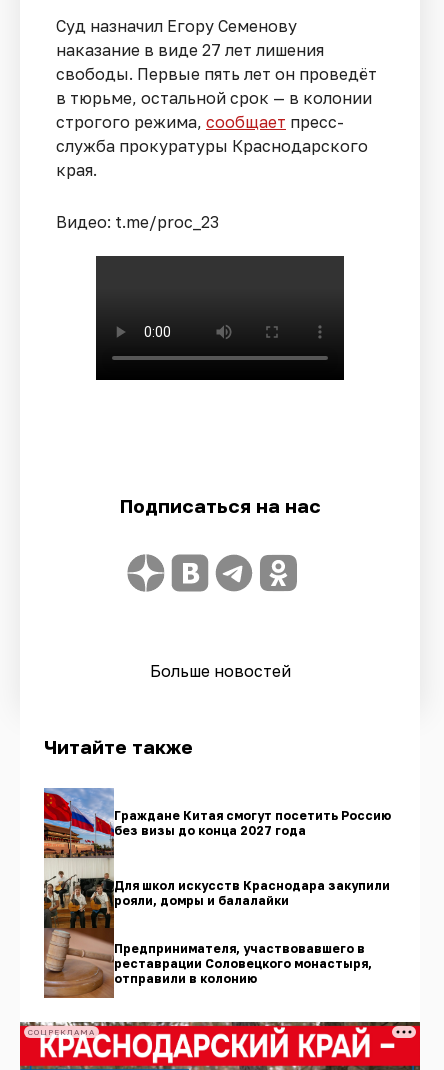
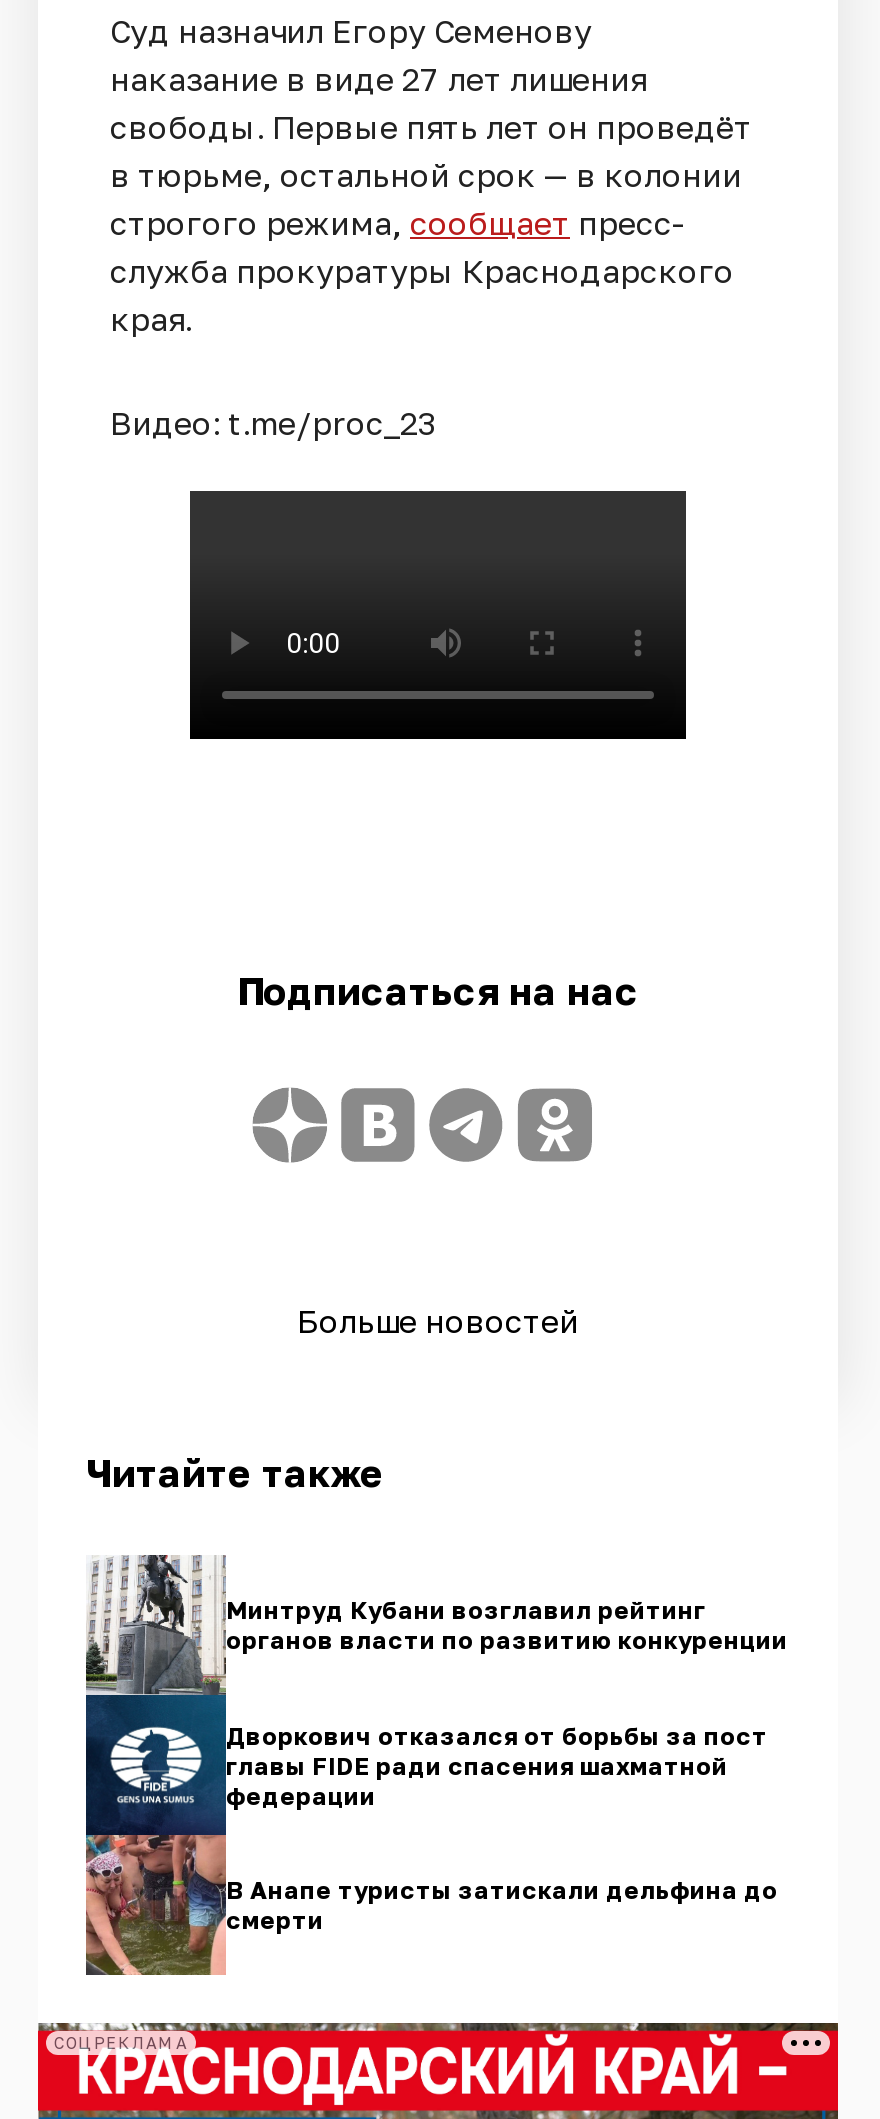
[43,788,391,998] [image] | Граждане Китая смогут посетить Россию | без визы до конца 2027 года -> [84,1553,788,1975] [image] | Минтруд Кубани возглавил рейтинг | органов власти по развитию конкуренции
[114,878,390,908] Для школ искусств Краснодара закупили | рояли, домры и балалайки -> [226,1720,768,1810] Дворкович отказался от борьбы за пост | главы FIDE ради спасения шахматной | федерации
[114,940,372,985] Предпринимателя, участвовавшего в | реставрации Соловецкого монастыря, | отправили в колонию -> [226,1875,778,1935] В Анапе туристы затискали дельфина до | смерти

